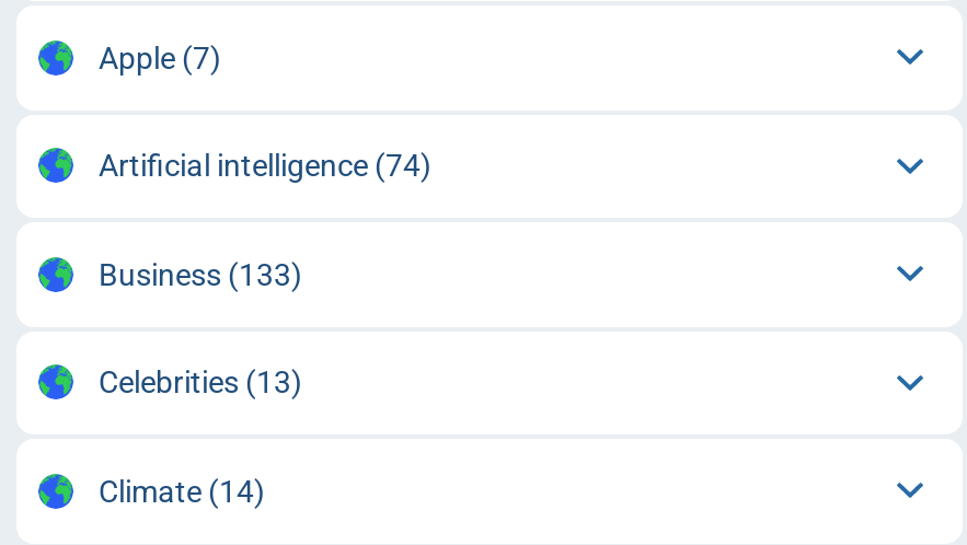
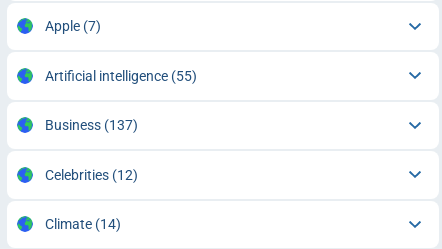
[99,148,431,183] Artificial intelligence (74) -> [44,68,196,84] Artificial intelligence (55)
[99,257,302,292] Business (133) -> [44,117,137,133] Business (137)
[99,365,302,400] Celebrities (13) -> [44,167,137,183] Celebrities (12)

